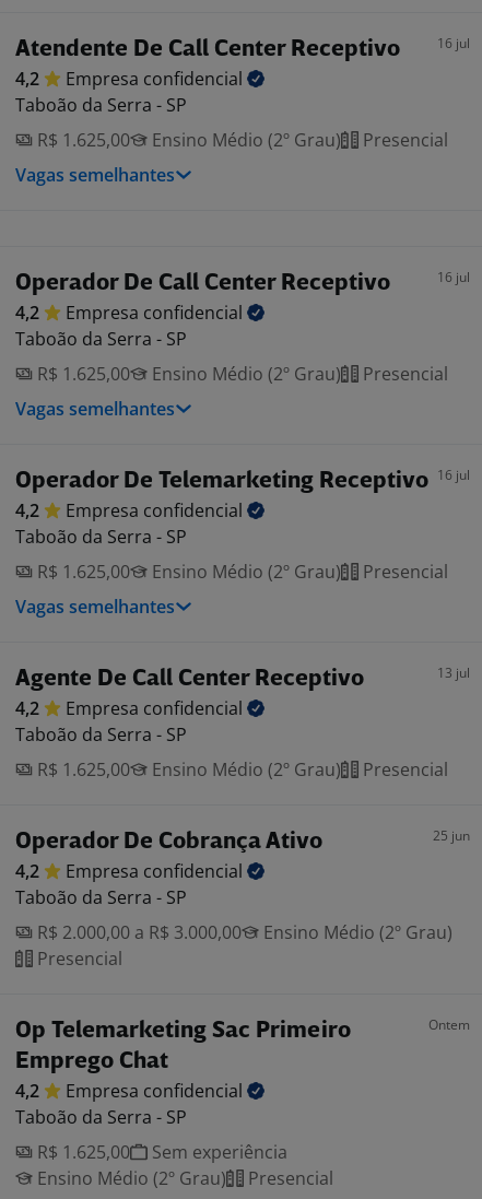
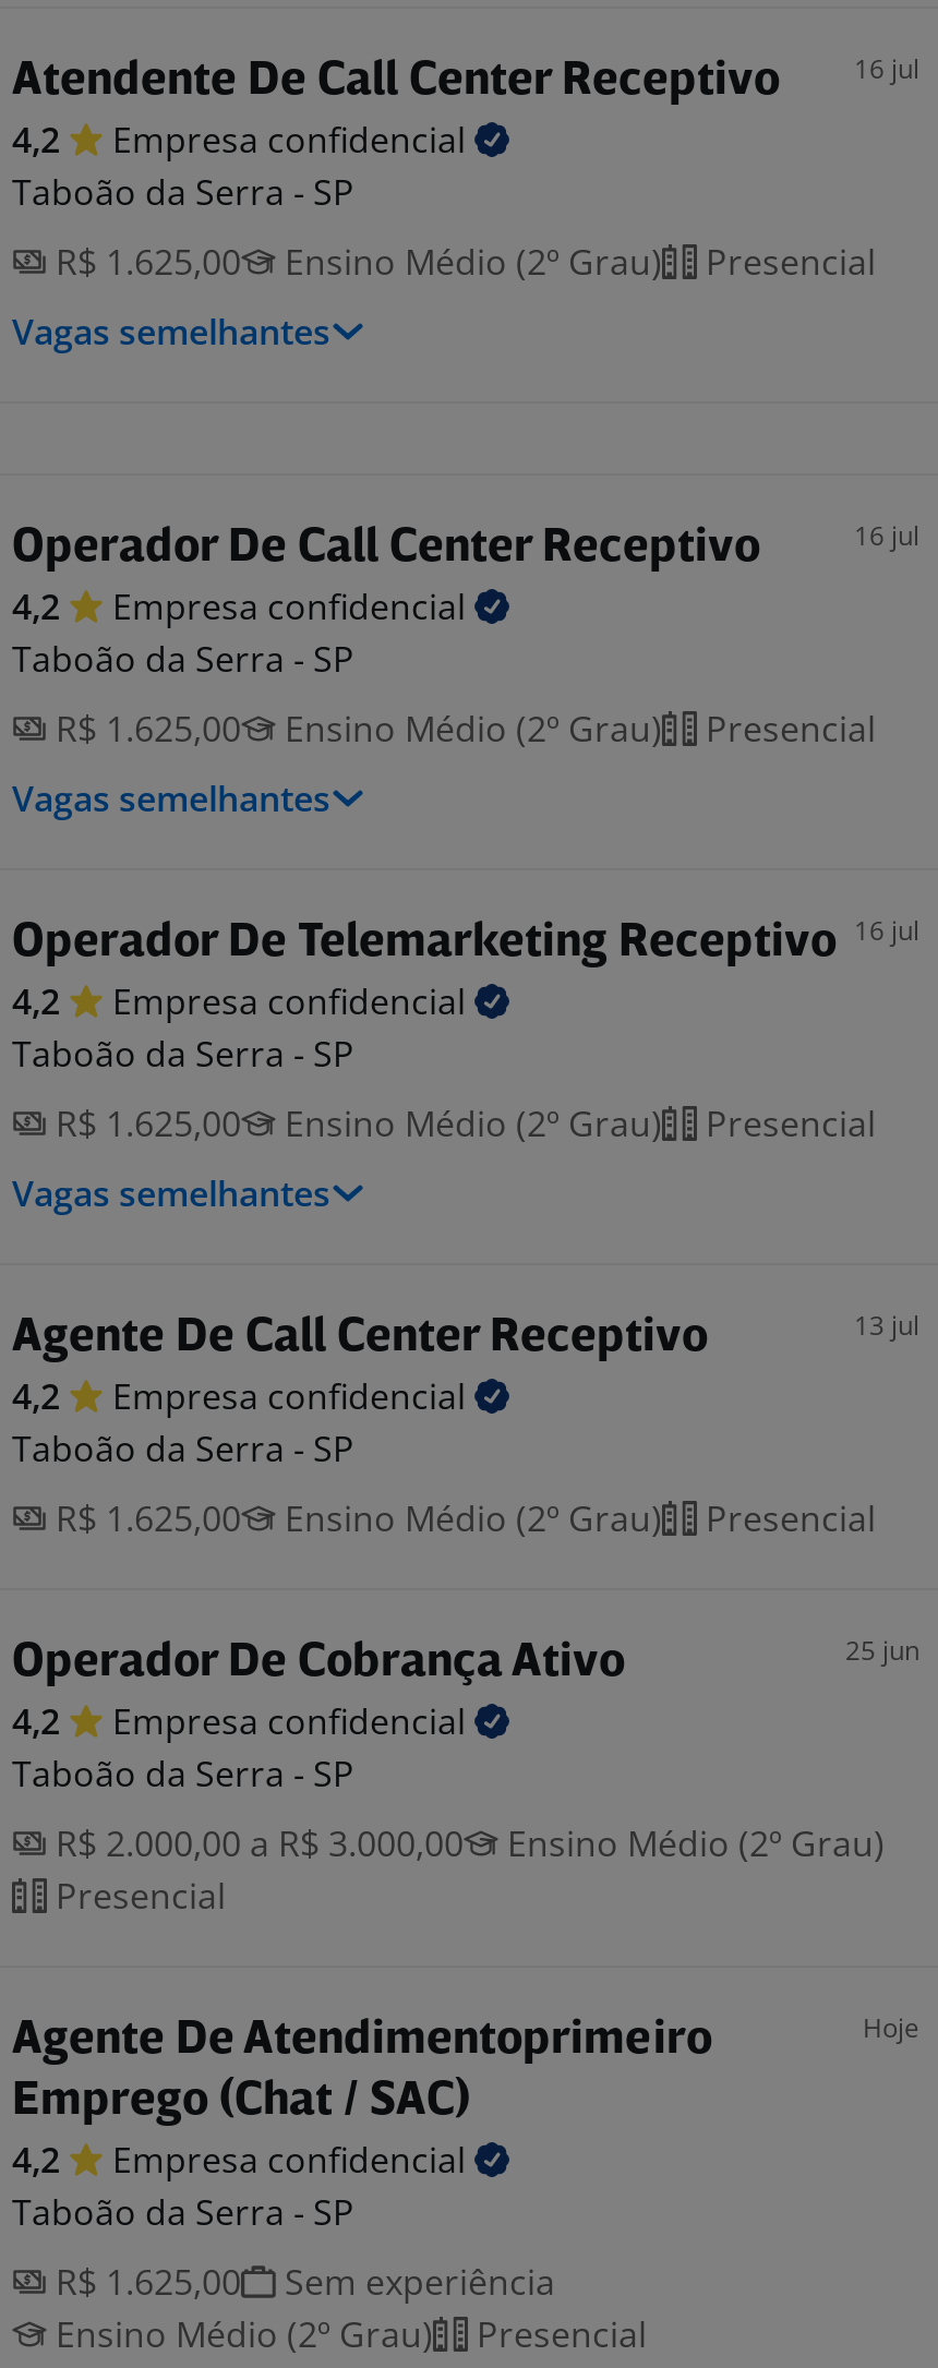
[15,1020,351,1073] Op Telemarketing Sac Primeiro | Emprego Chat -> [12,2018,712,2125] Agente De Atendimentoprimeiro | Emprego (Chat / SAC)
[428,1015,470,1034] Ontem -> [863,2009,919,2046] Hoje

